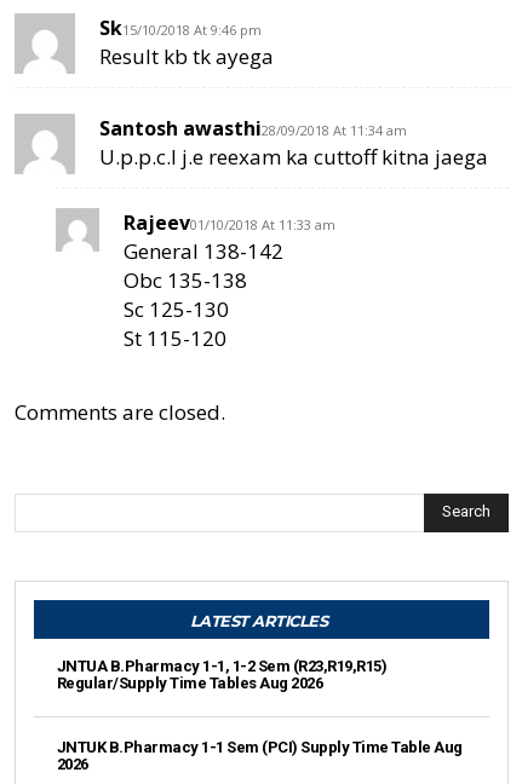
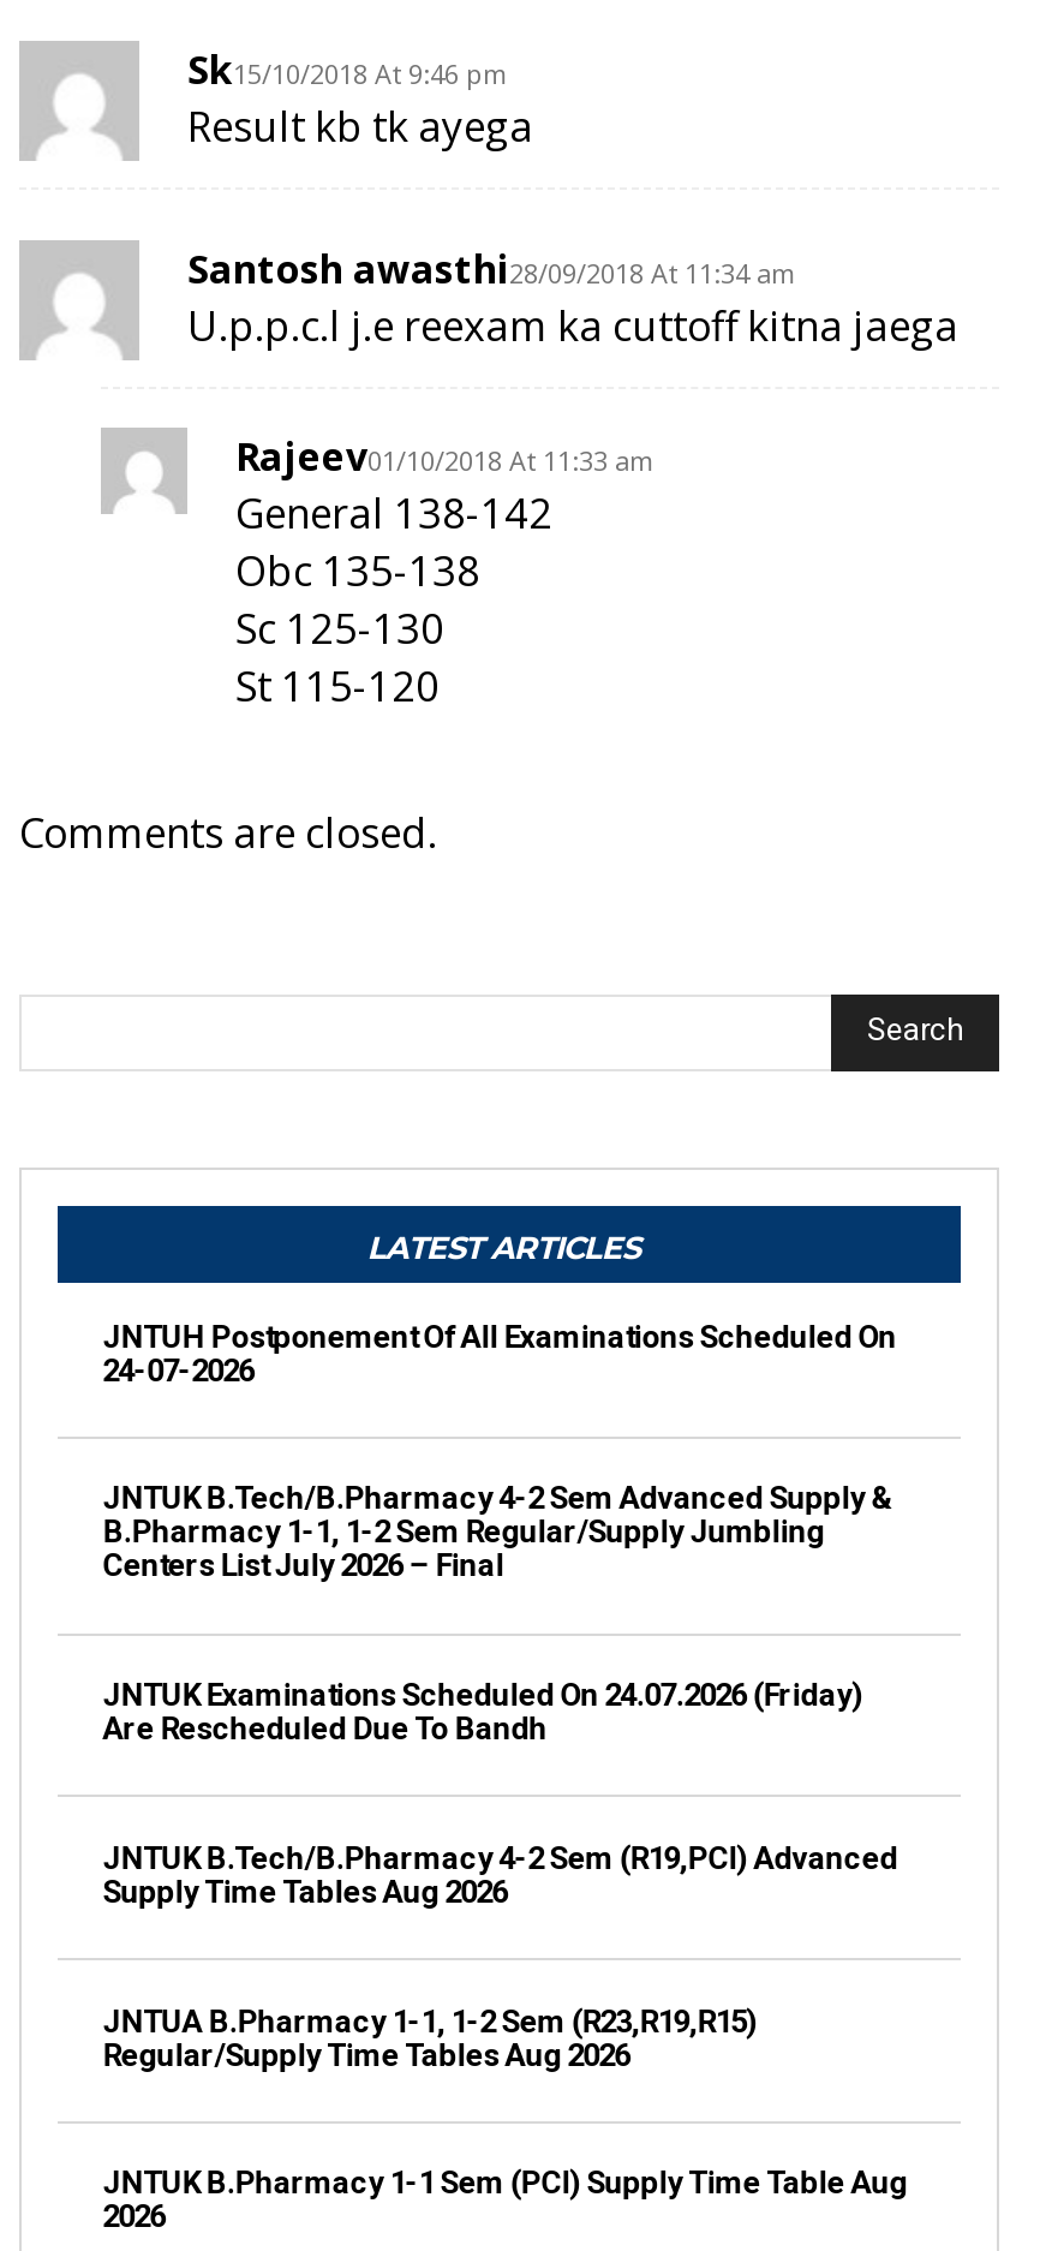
none -> [103,1318,897,1388] JNTUH Postponement Of All Examinations Scheduled On | 24-07-2026
none -> [103,1481,894,1584] JNTUK B.Tech/B.Pharmacy 4-2 Sem Advanced Supply & | B.Pharmacy 1-1, 1-2 Sem Regular/Supply Jumbling | Centers List July 2026 – Final
none -> [103,1677,863,1747] JNTUK Examinations Scheduled On 24.07.2026 (Friday) | Are Rescheduled Due To Bandh
none -> [103,1840,898,1910] JNTUK B.Tech/B.Pharmacy 4-2 Sem (R19,PCI) Advanced | Supply Time Tables Aug 2026

